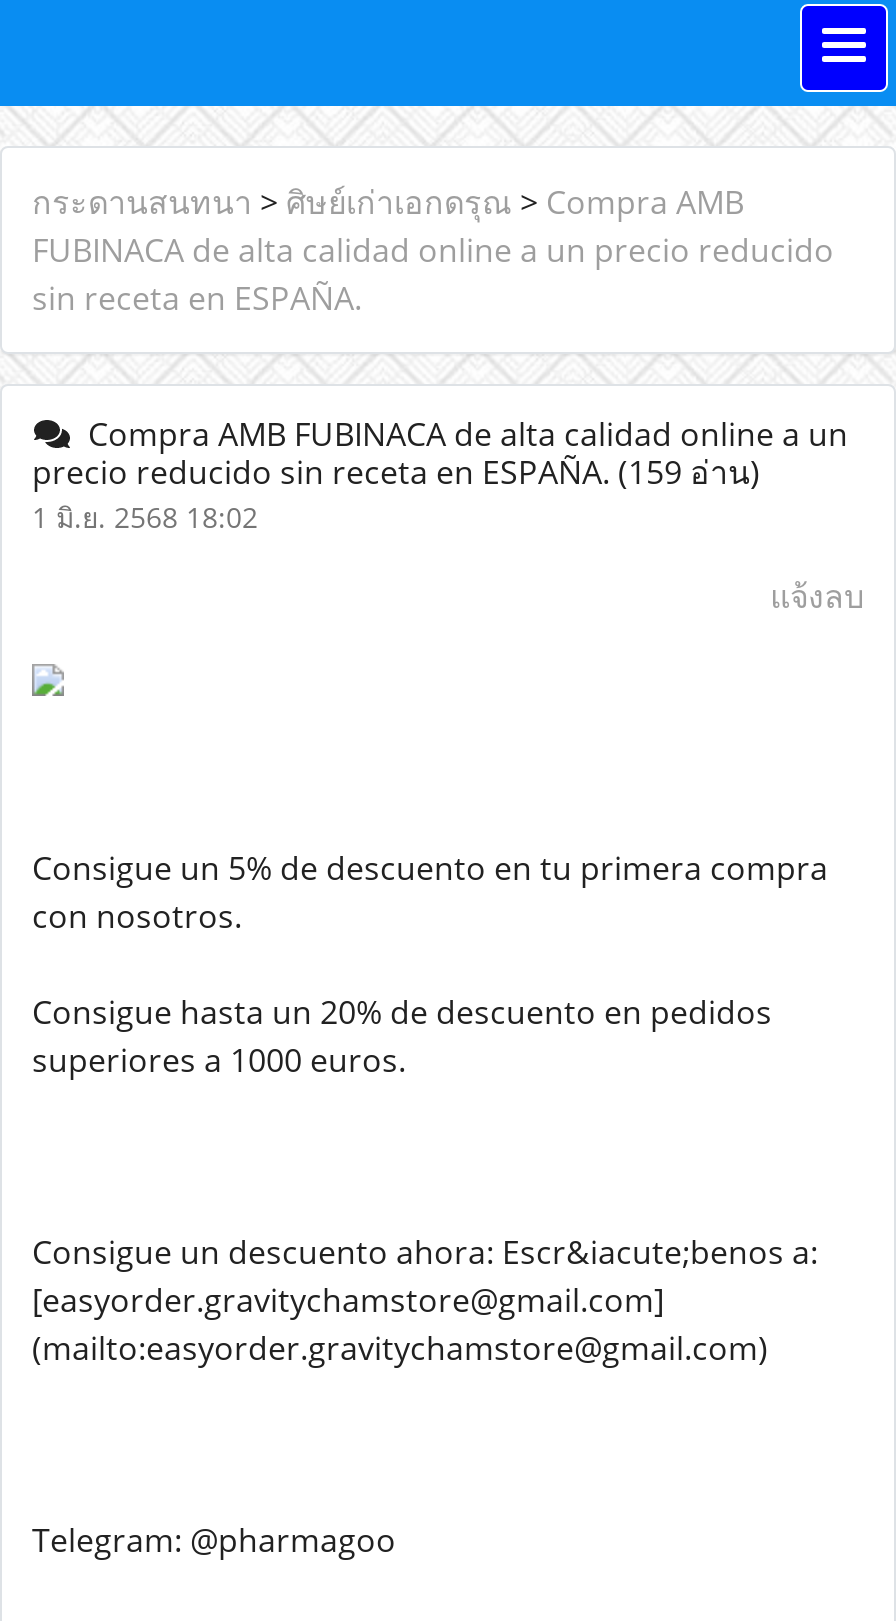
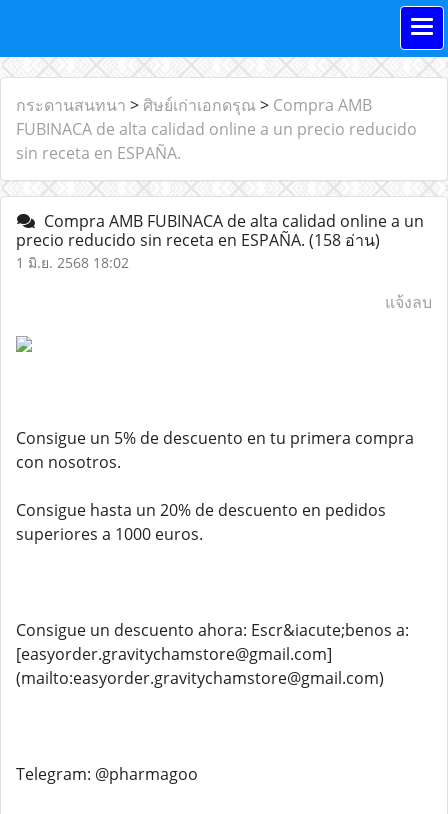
[32,450,760,494] precio reducido sin receta en ESPAÑA. (159 อ่าน) -> [16,229,380,251] precio reducido sin receta en ESPAÑA. (158 อ่าน)

